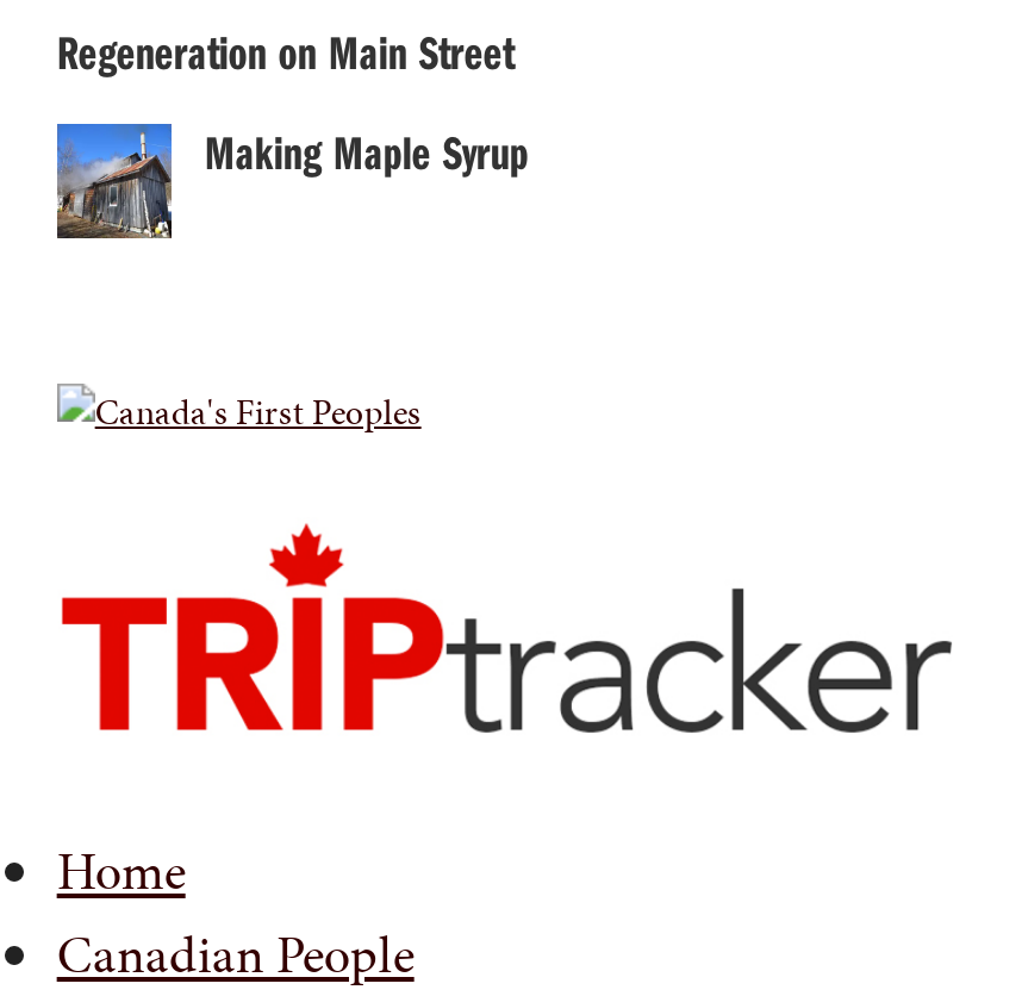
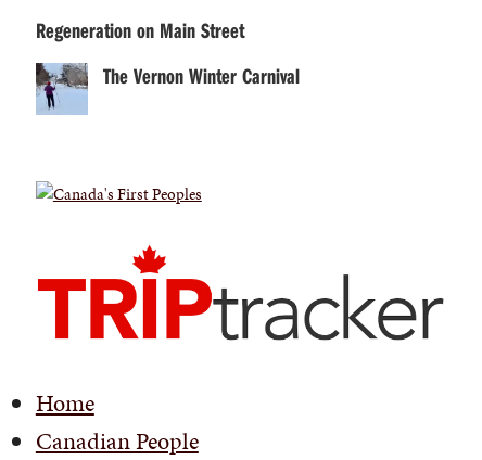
[55,122,528,241] [image] | Making Maple Syrup -> [35,62,305,115] [image] | The Vernon Winter Carnival

